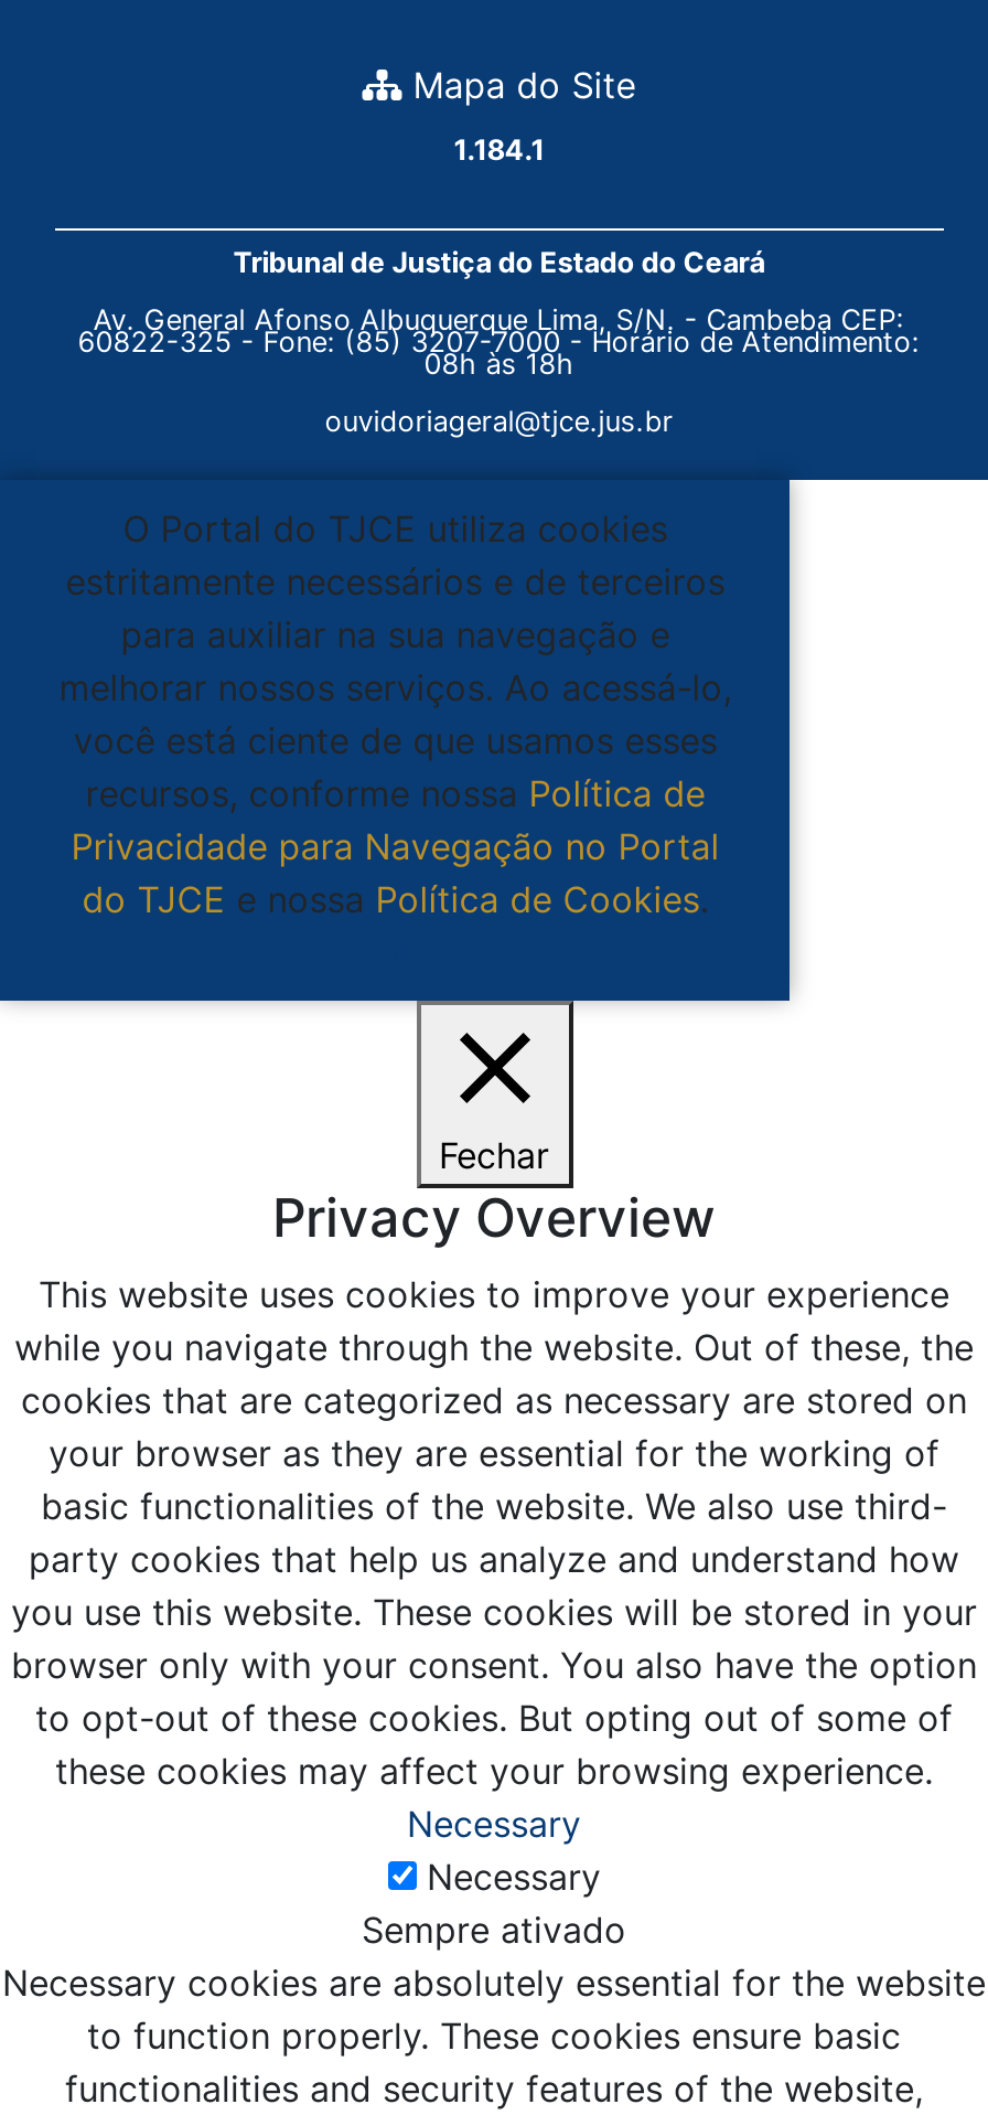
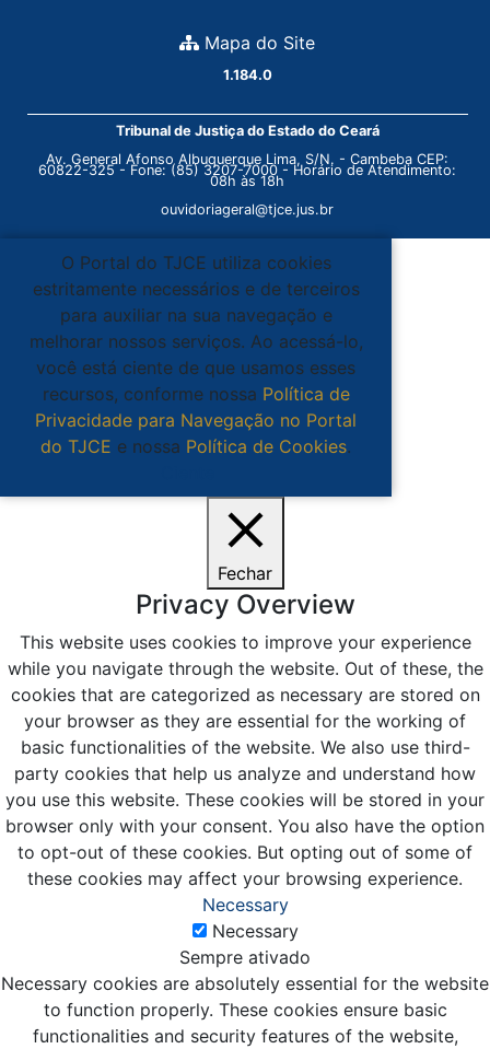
[454,133,544,166] 1.184.1 -> [223,67,272,83] 1.184.0

